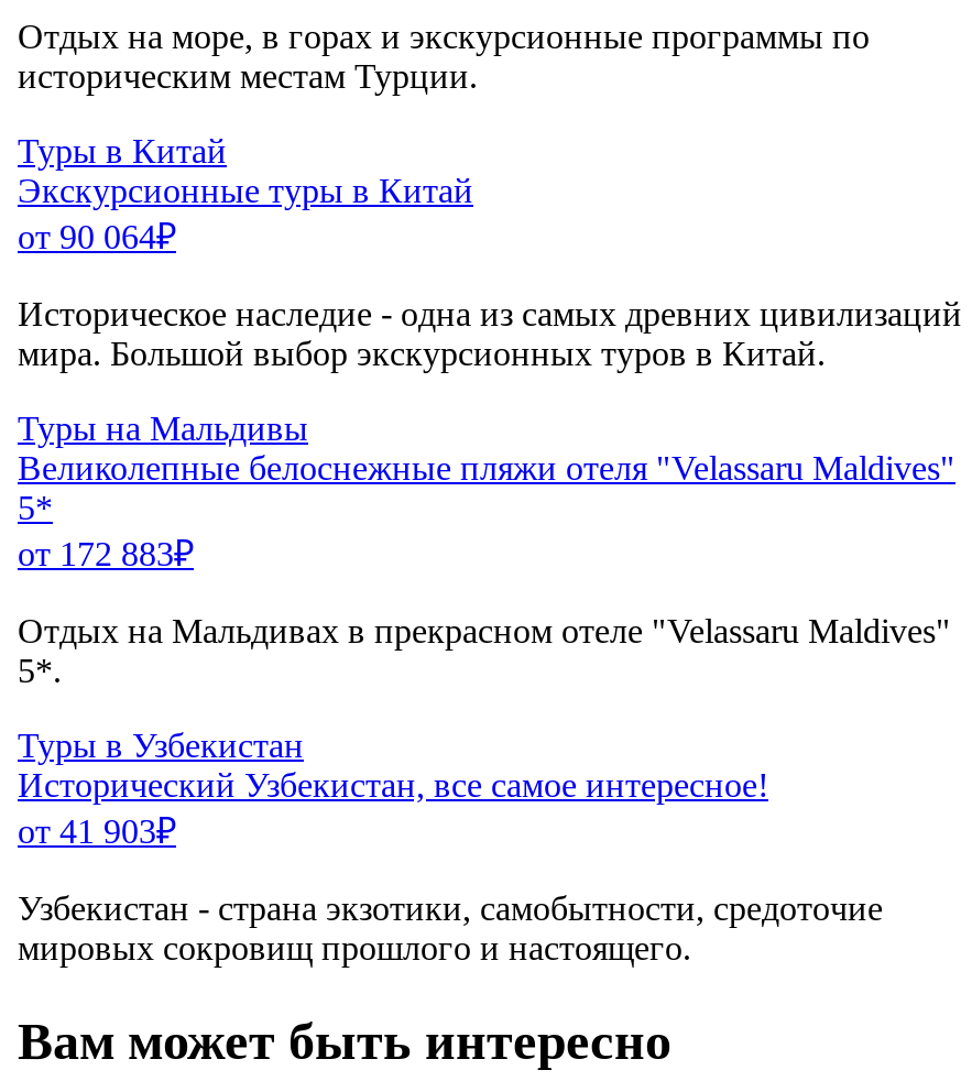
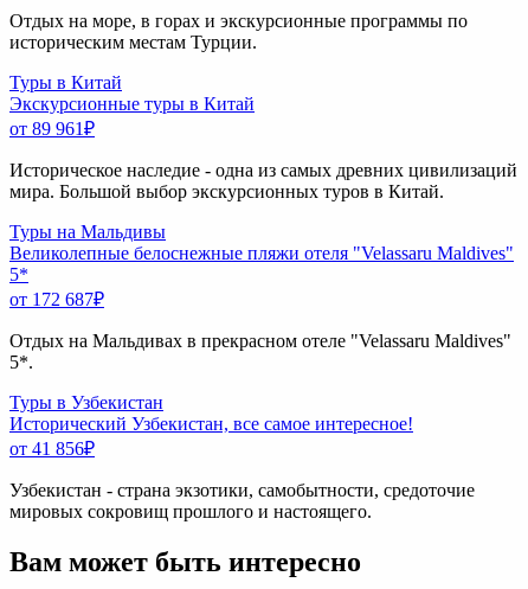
[18,218,176,256] от 90 064₽ -> [9,119,95,139] от 89 961₽
[18,535,194,573] от 172 883₽ -> [9,289,104,310] от 172 687₽
[18,813,176,850] от 41 903₽ -> [9,439,95,459] от 41 856₽

